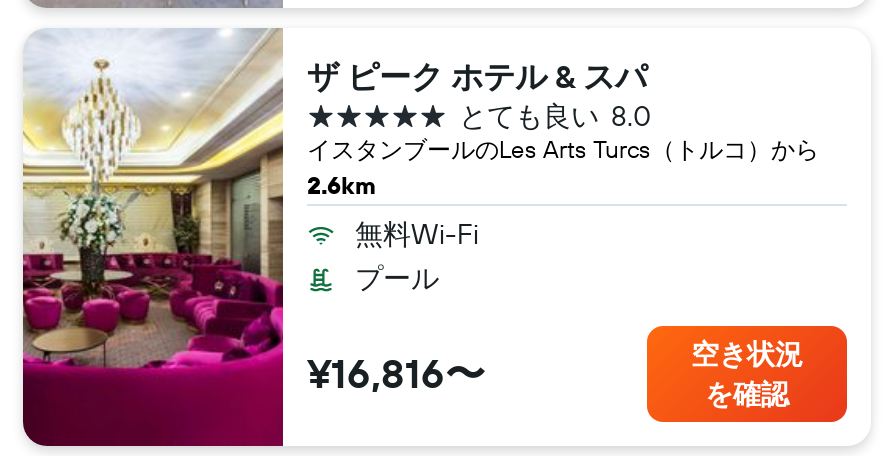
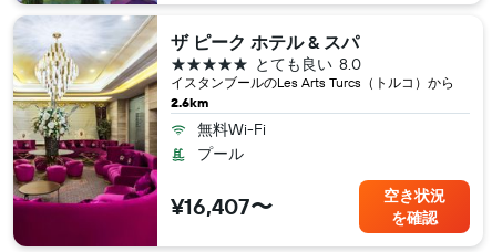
[307,348,485,398] ¥16,816〜 -> [171,192,273,220] ¥16,407〜

